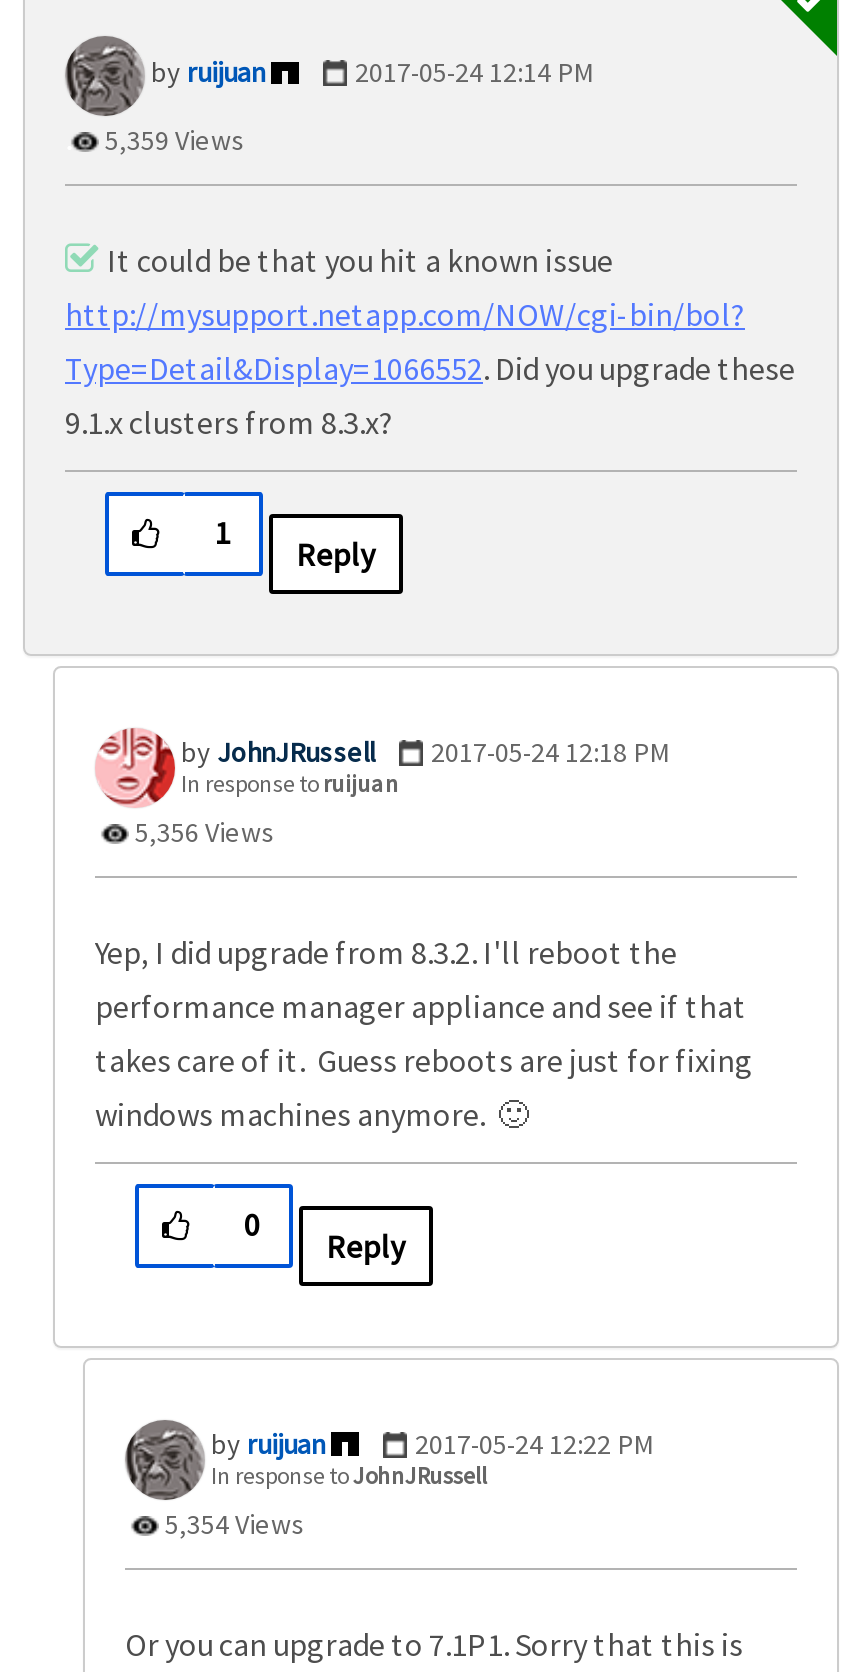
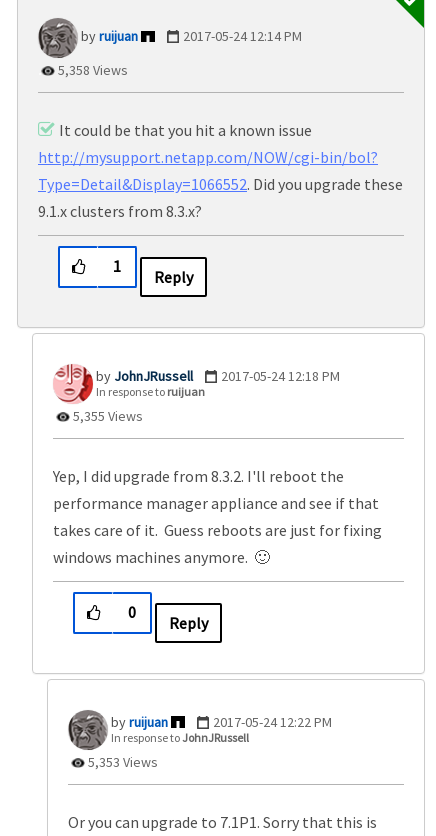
[99,122,245,158] 5,359 Views -> [55,61,128,79] 5,358 Views
[129,814,275,850] 5,356 Views -> [70,407,143,425] 5,355 Views
[159,1506,305,1542] 5,354 Views -> [85,753,158,771] 5,353 Views

